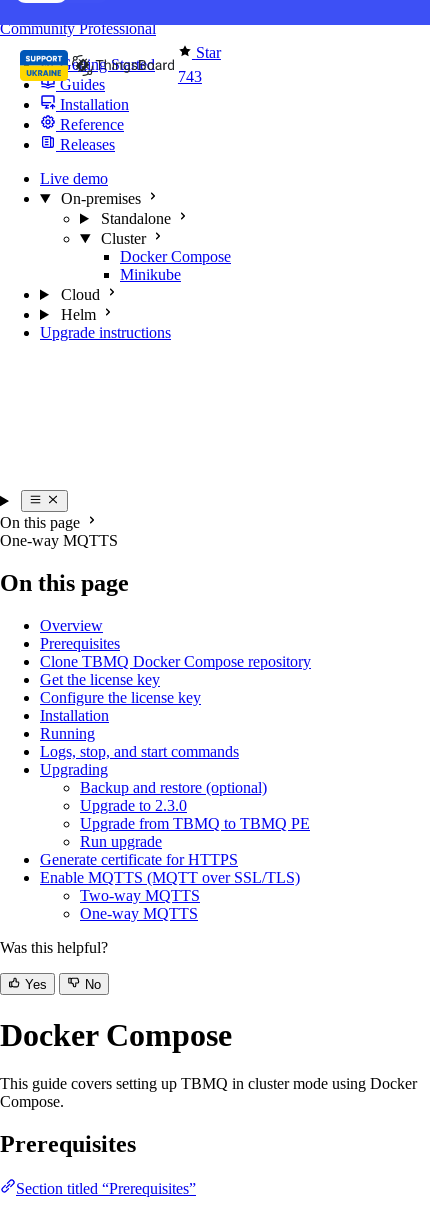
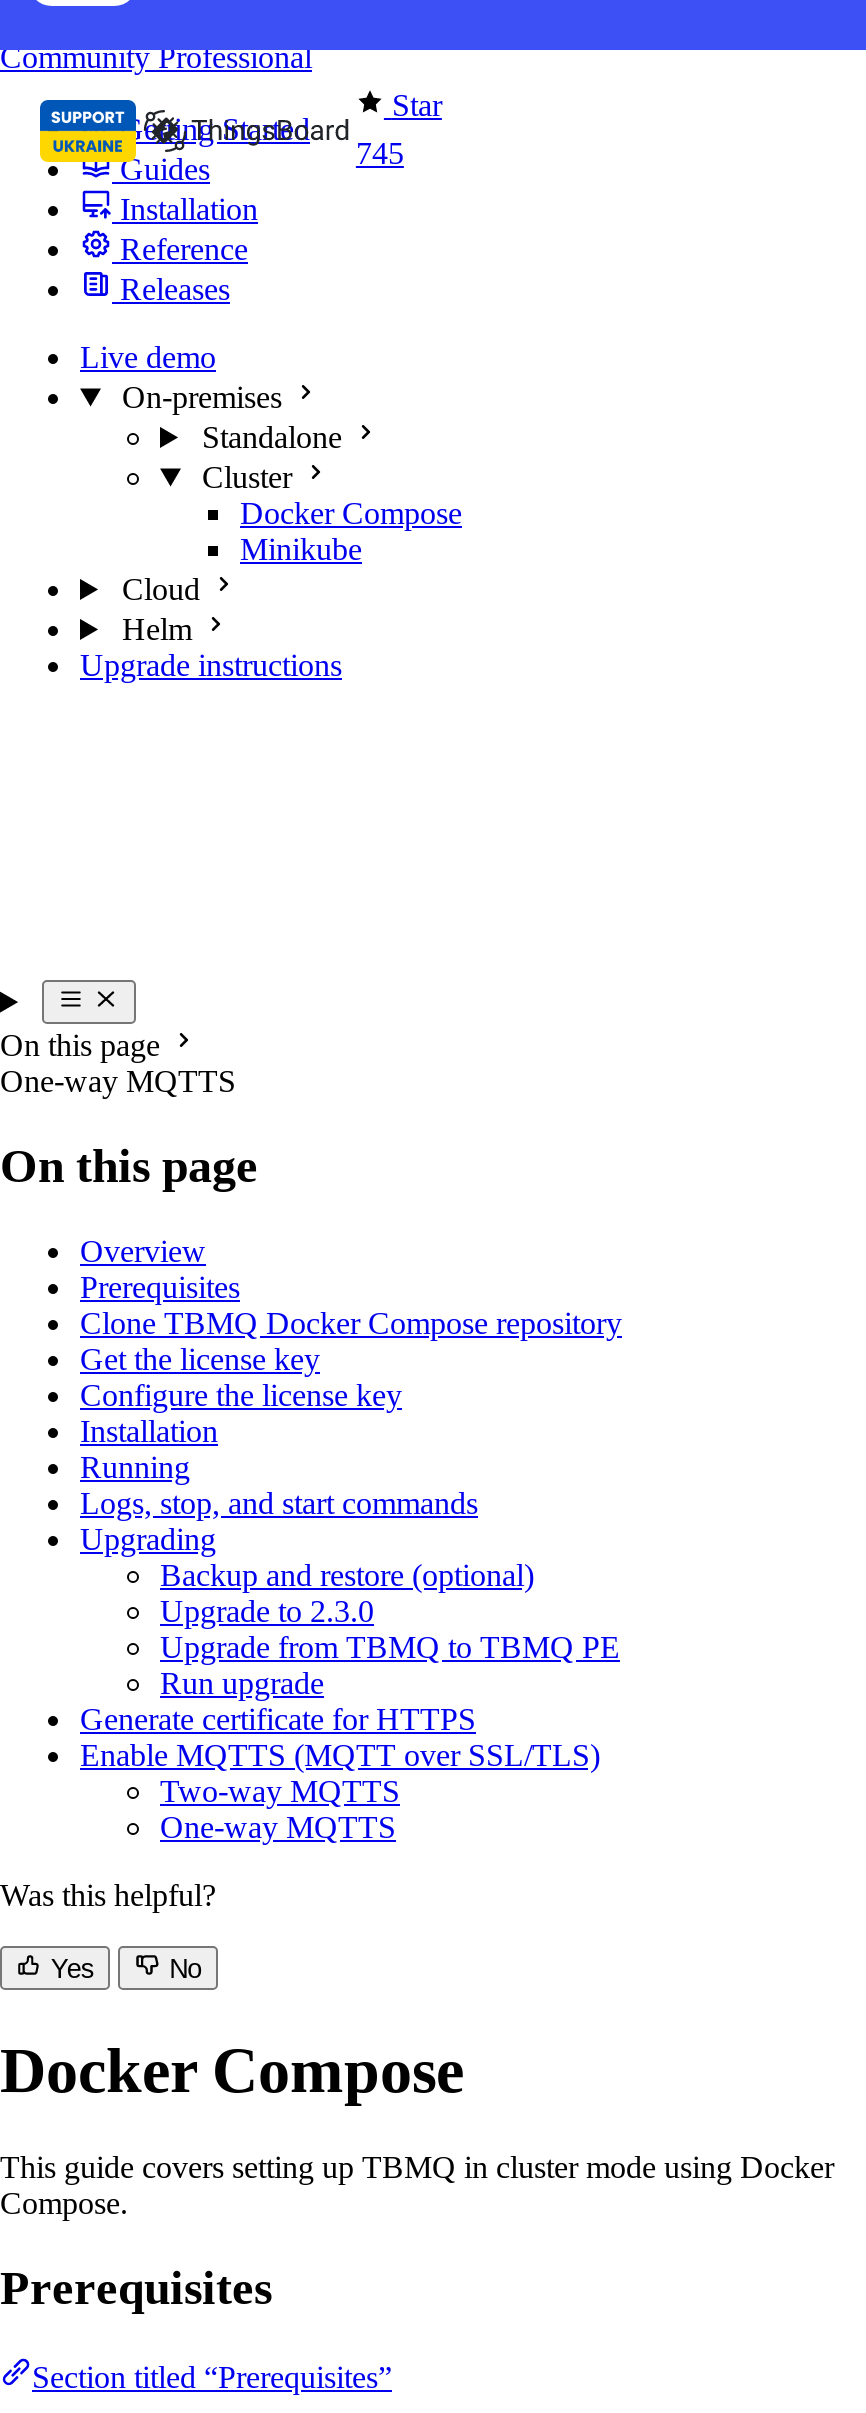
[178,68,202,85] 743 -> [356,136,404,170] 745

